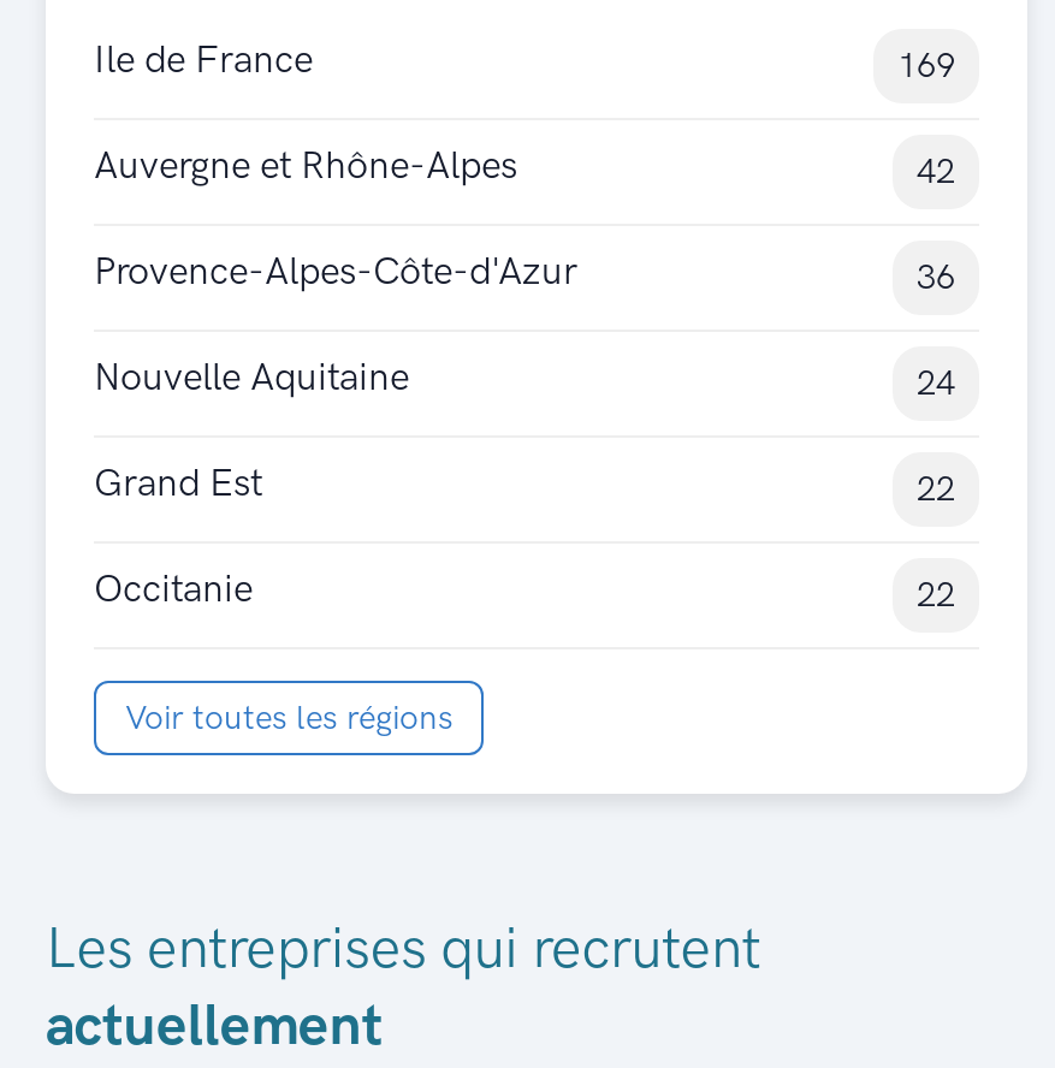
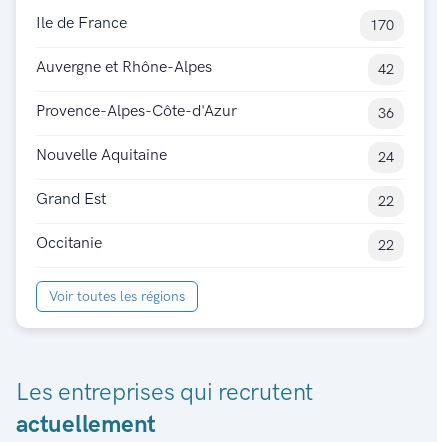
[897,43,955,87] 169 -> [370,16,394,34] 170

